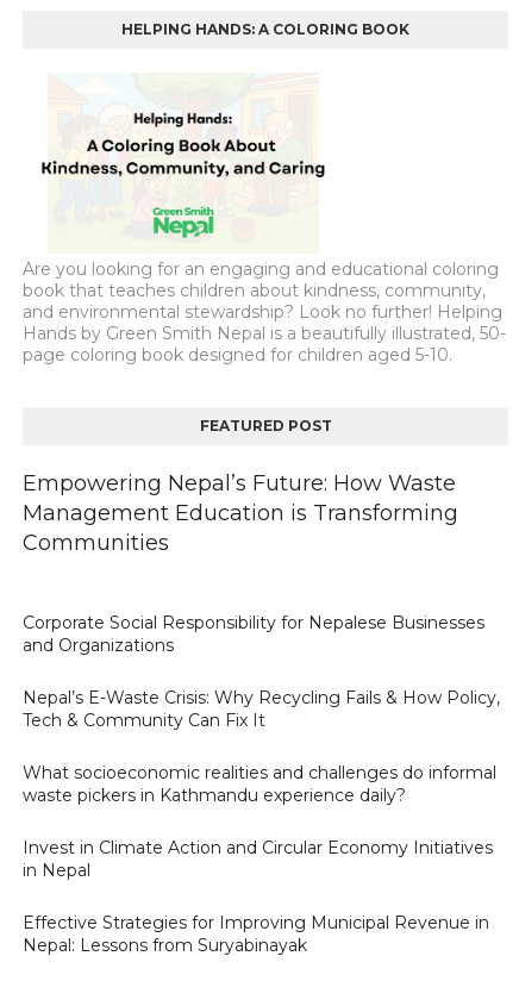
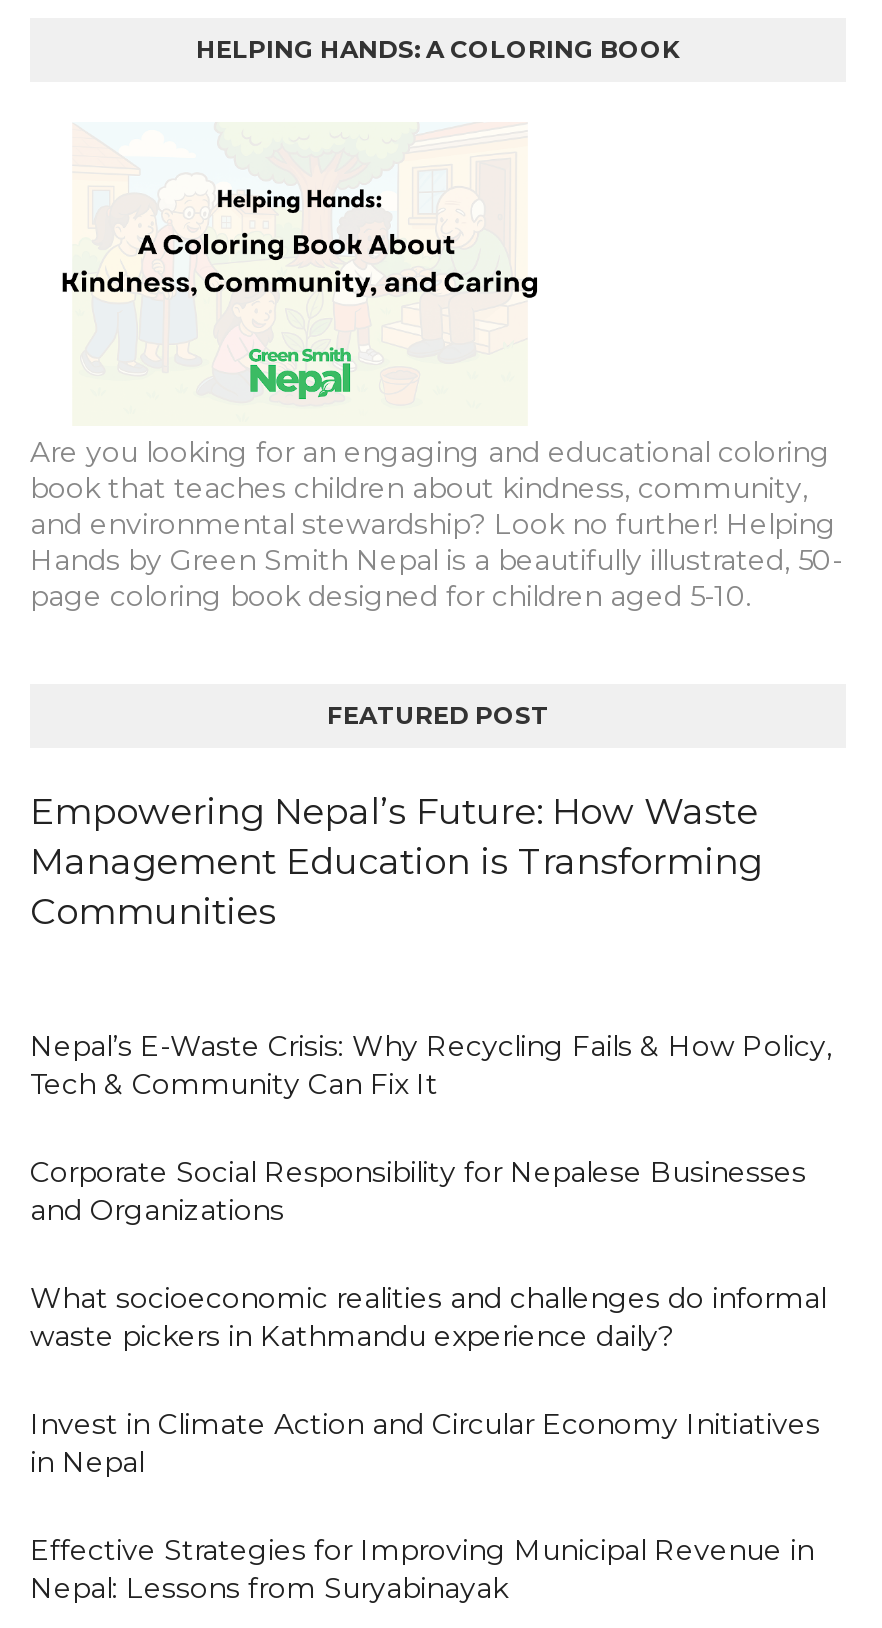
moved [23,612,484,656] -> [30,1154,806,1228]: Corporate Social Responsibility for Nepalese Businesses | and Organizations
moved [23,687,500,731] -> [30,1028,832,1102]: Nepal’s E-Waste Crisis: Why Recycling Fails & How Policy, | Tech & Community Can Fix It

